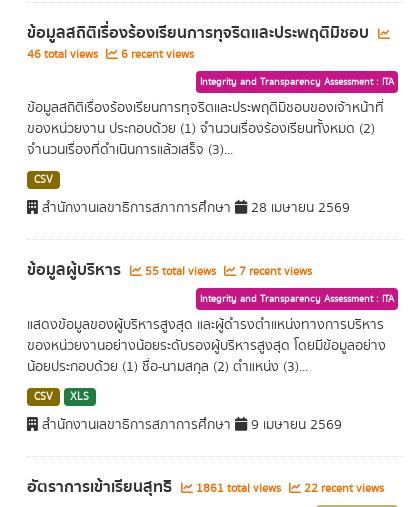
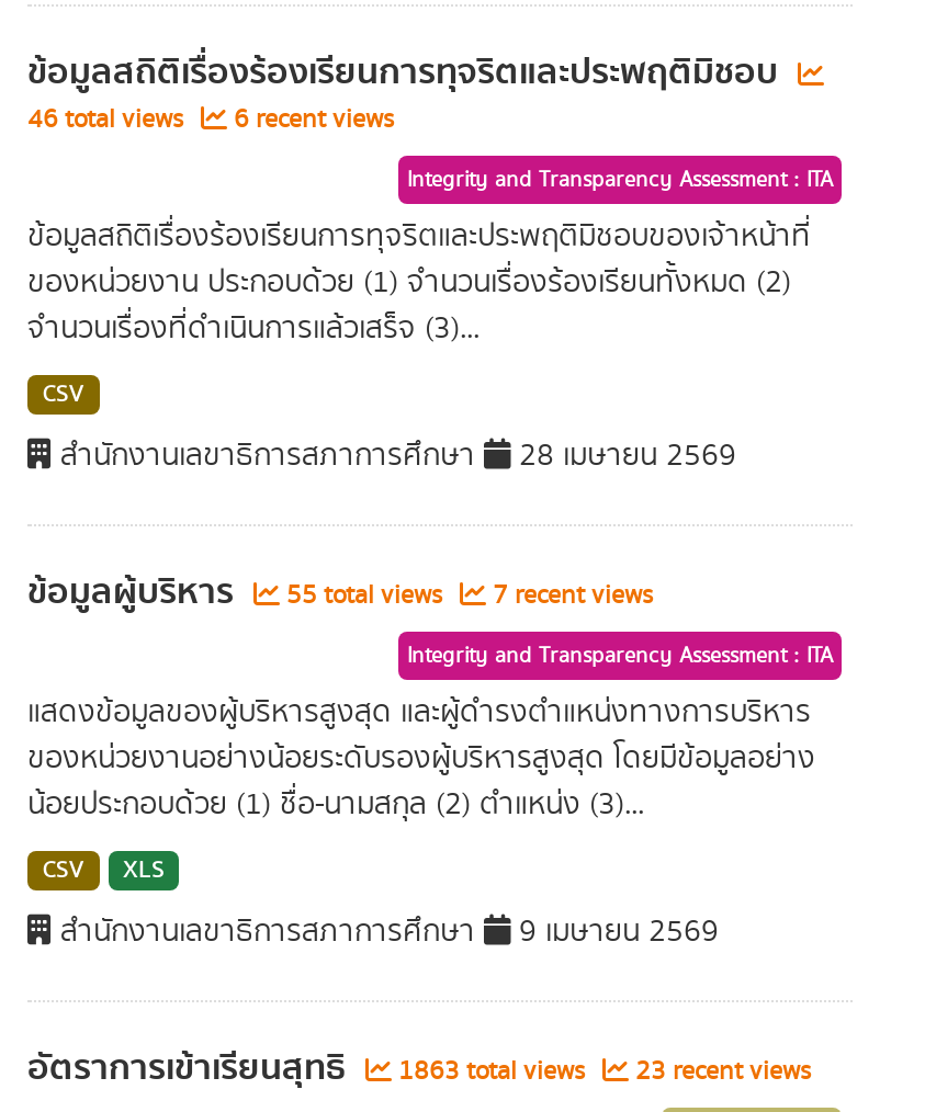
[193,480,284,497] 1861 total views -> [392,1053,591,1090] 1863 total views
[301,480,384,497] 22 recent views -> [629,1053,811,1090] 23 recent views

